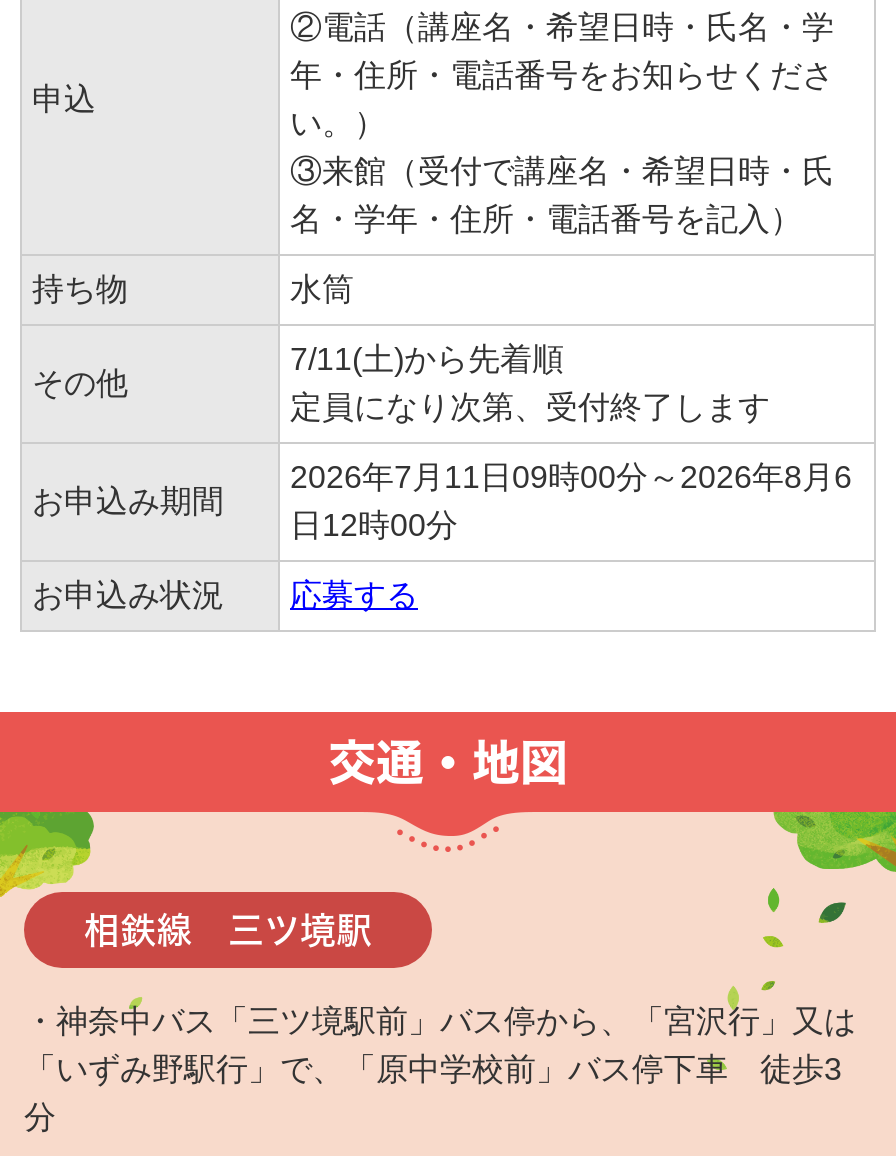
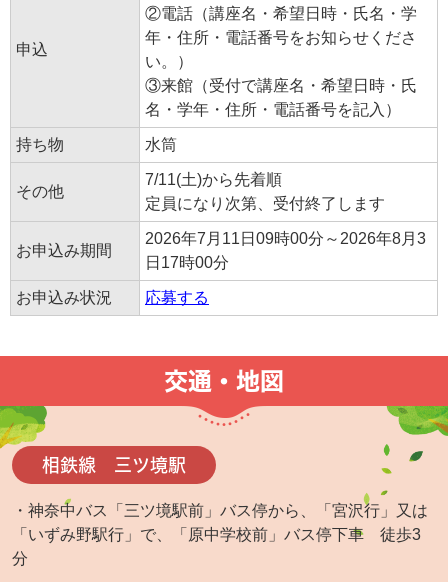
[290,459,852,493] 2026年7月11日09時00分～2026年8月6 -> [145,229,426,246] 2026年7月11日09時00分～2026年8月3
[290,507,458,541] 日12時00分 -> [145,253,229,270] 日17時00分

